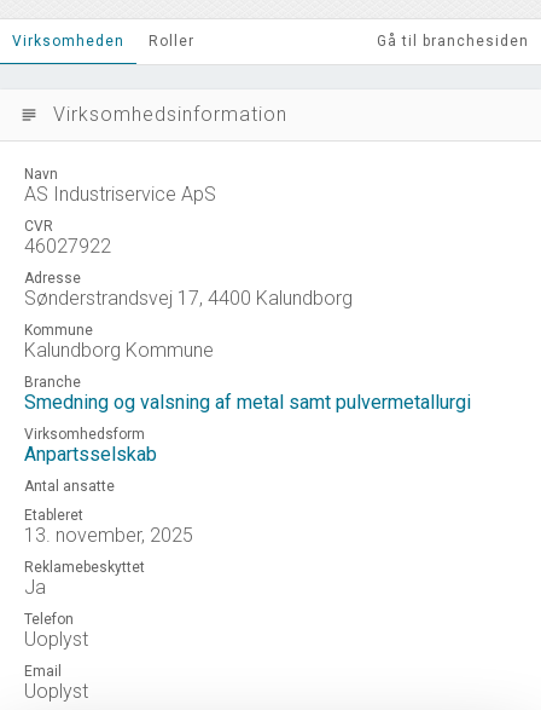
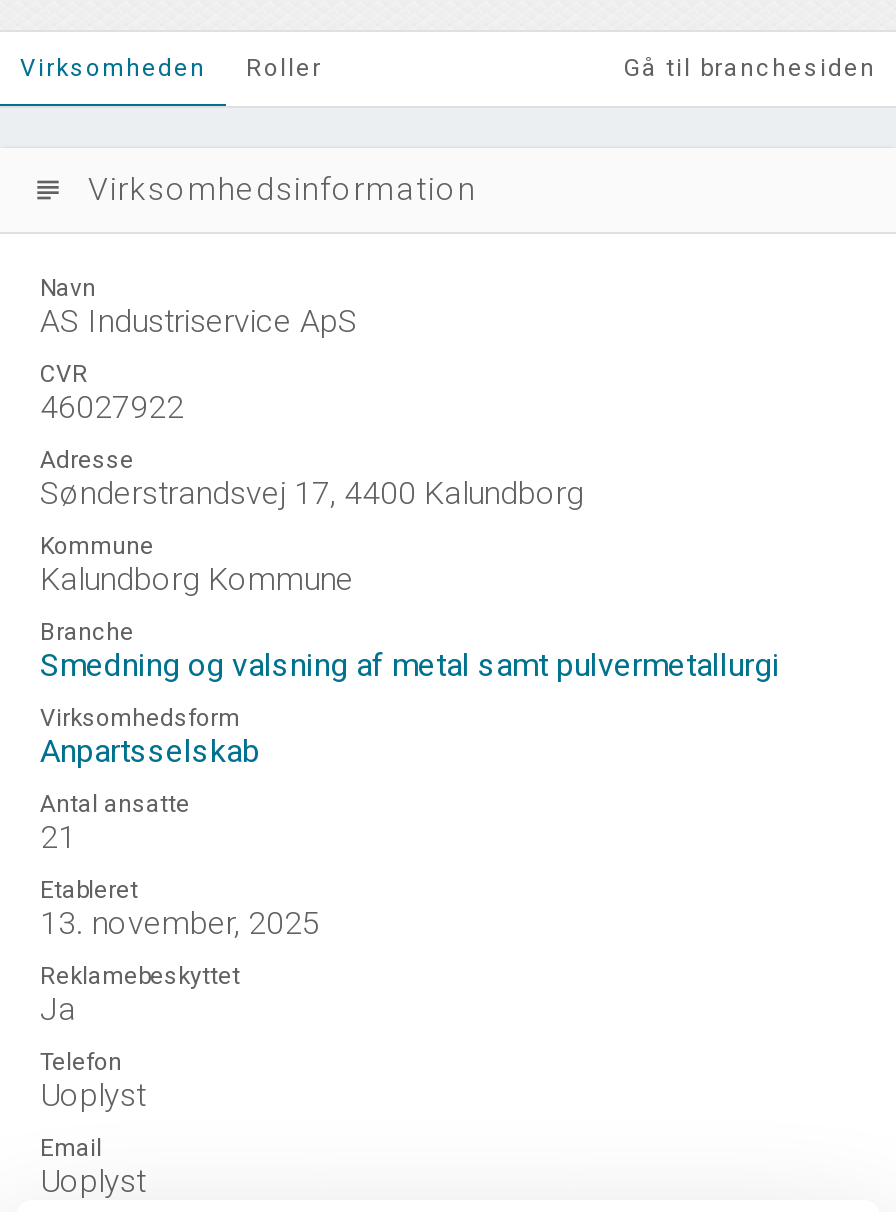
none -> [40,818,76,856] 21

